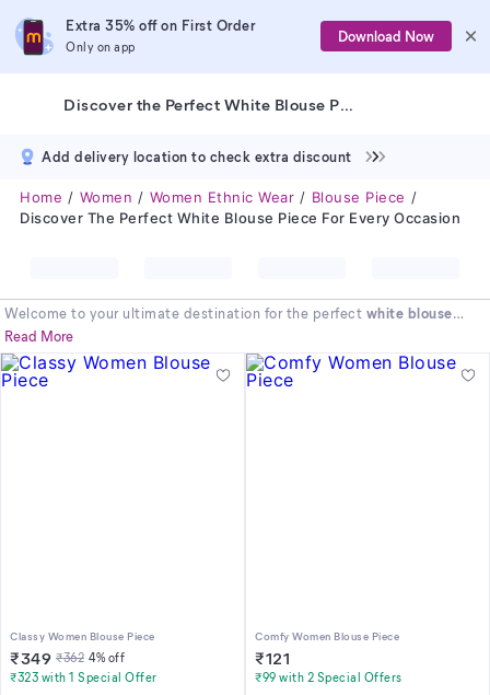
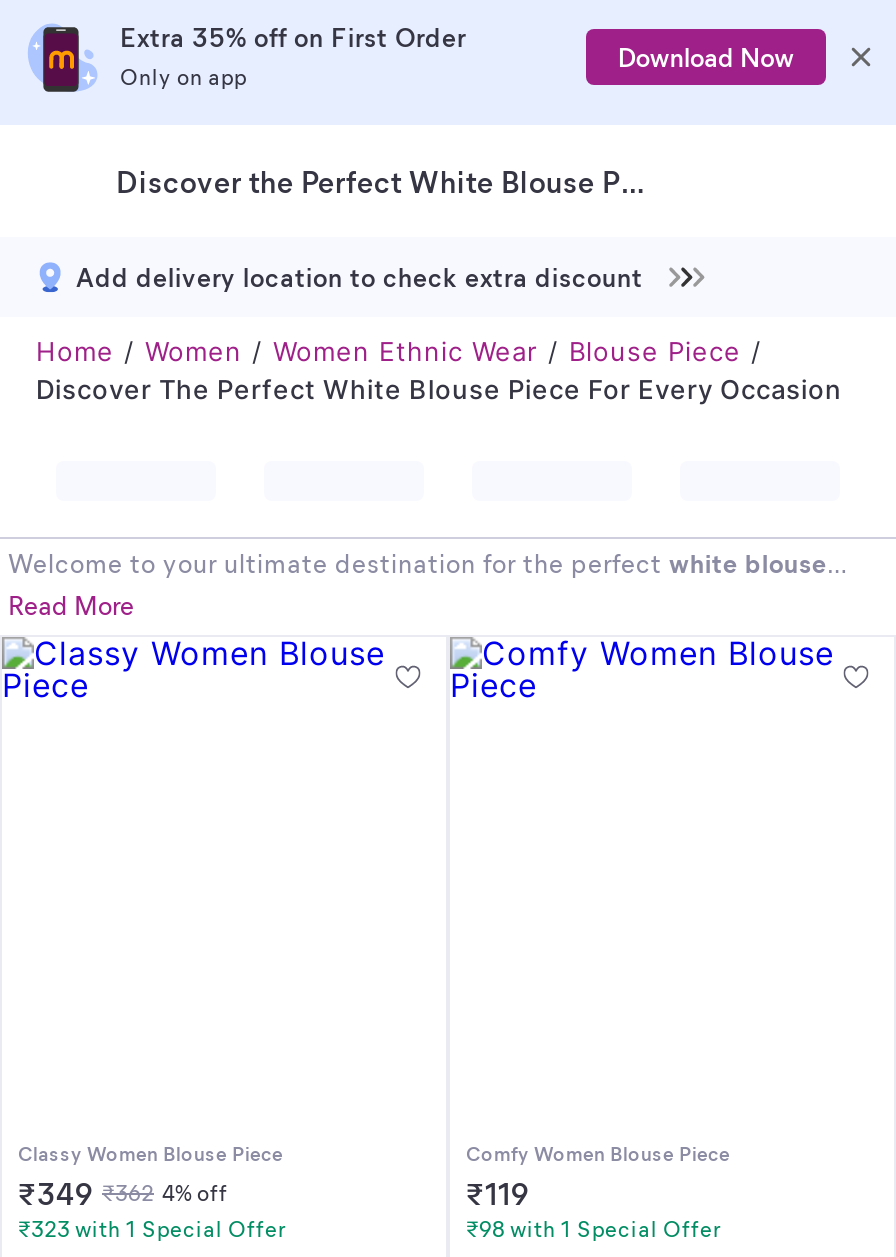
[255,647,290,669] ₹121 -> [466,1173,530,1213] ₹119
[255,669,402,685] ₹99 with 2 Special Offers -> [466,1213,722,1243] ₹98 with 1 Special Offer

